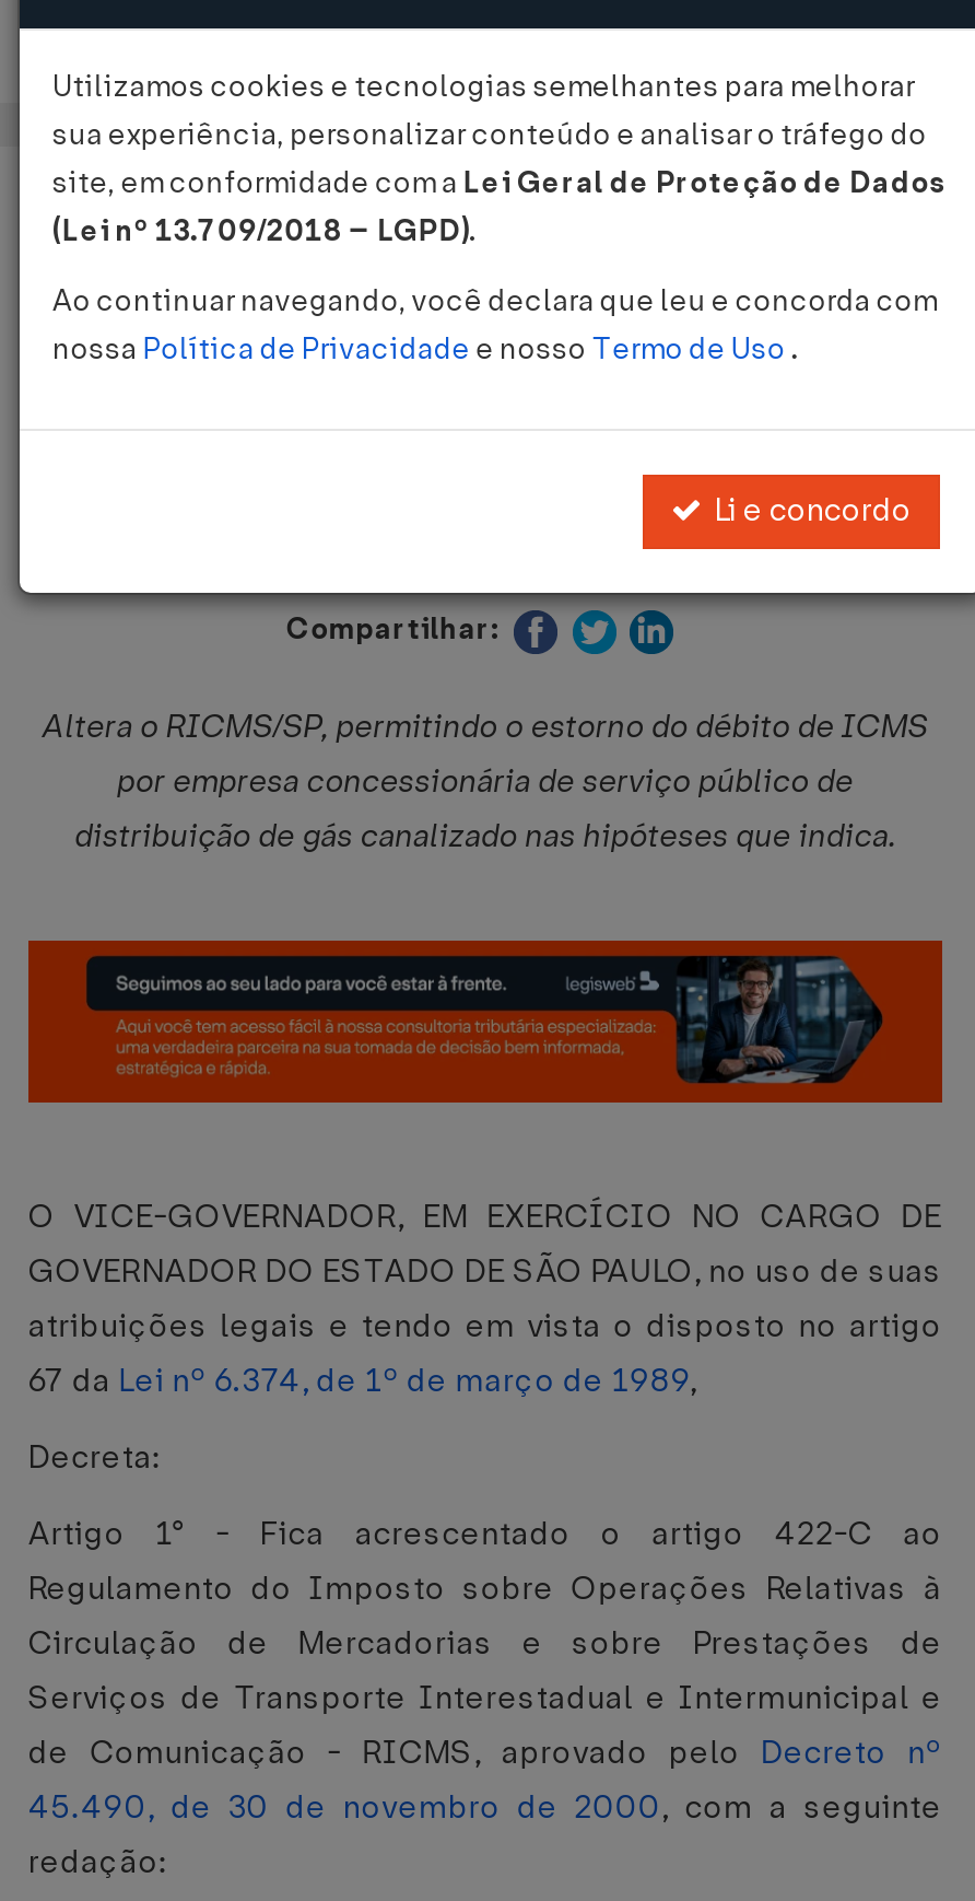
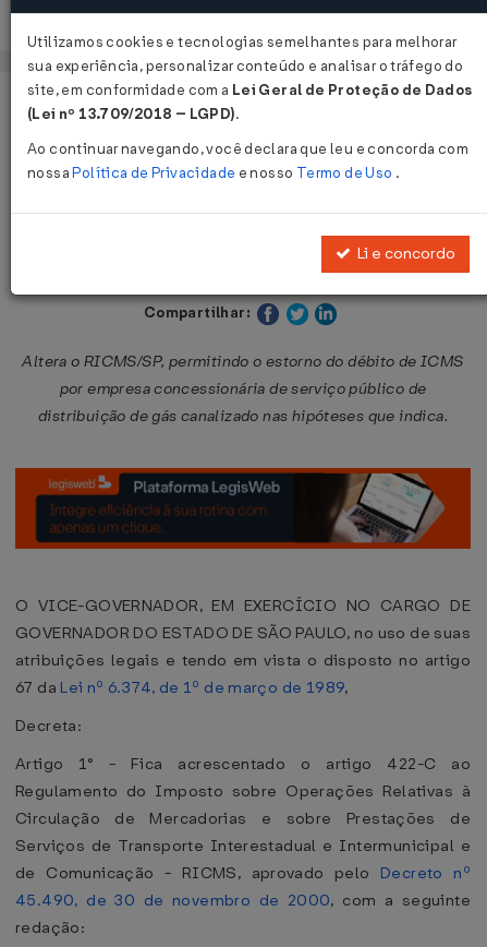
[70,952,888,1089] [image] -> [35,472,445,543] [image]

